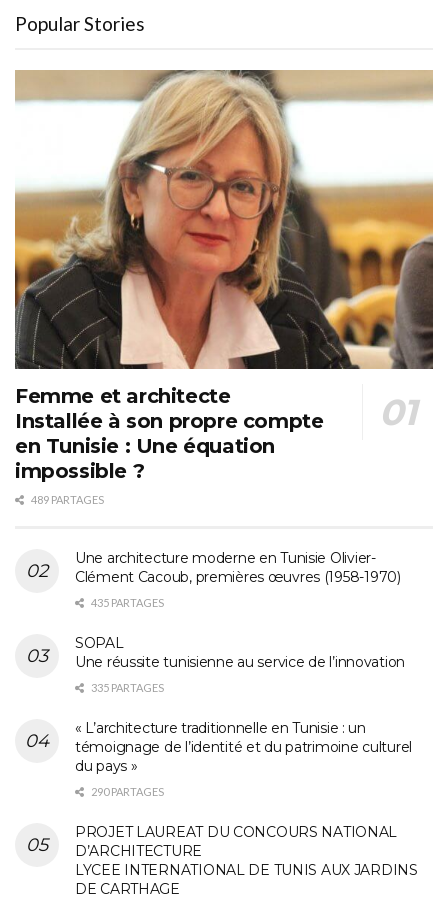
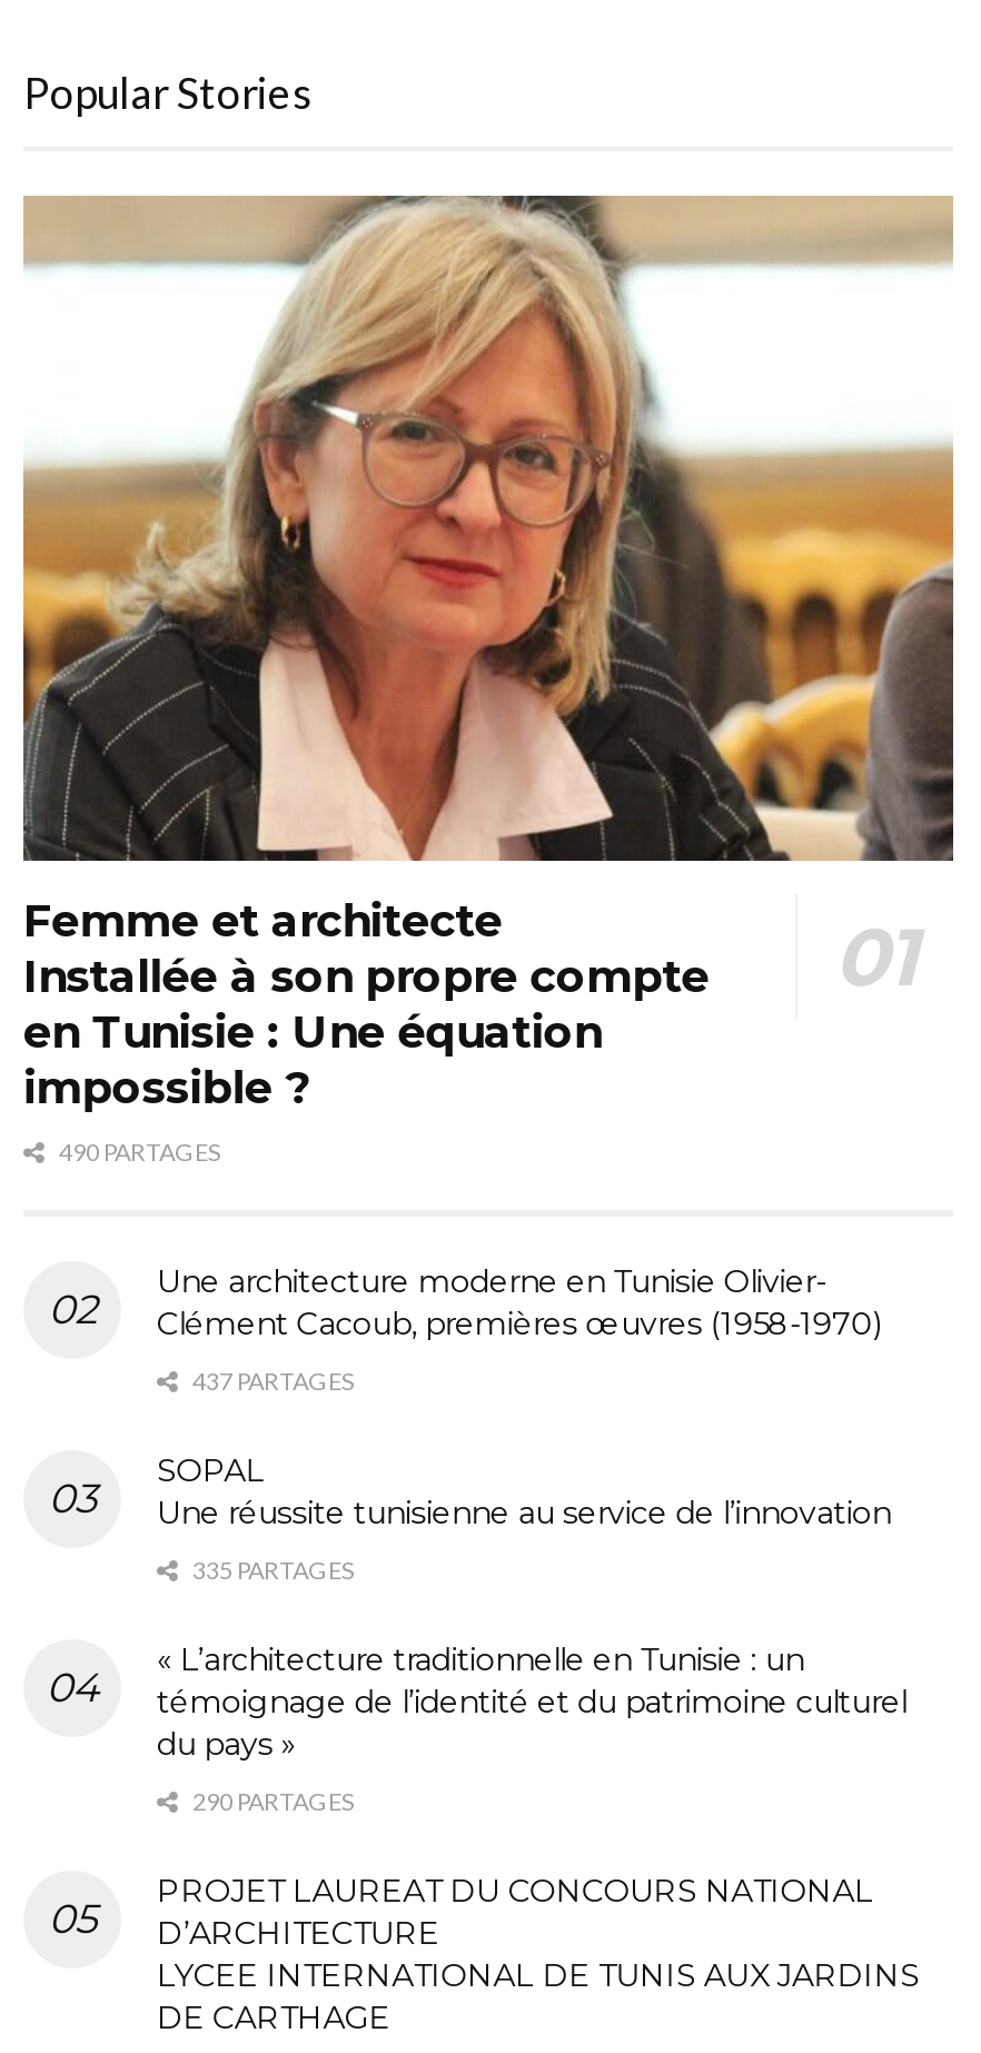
[29,493,104,506] 489 PARTAGES -> [54,1136,221,1165] 490 PARTAGES
[89,596,164,609] 435 PARTAGES -> [188,1365,355,1394] 437 PARTAGES

